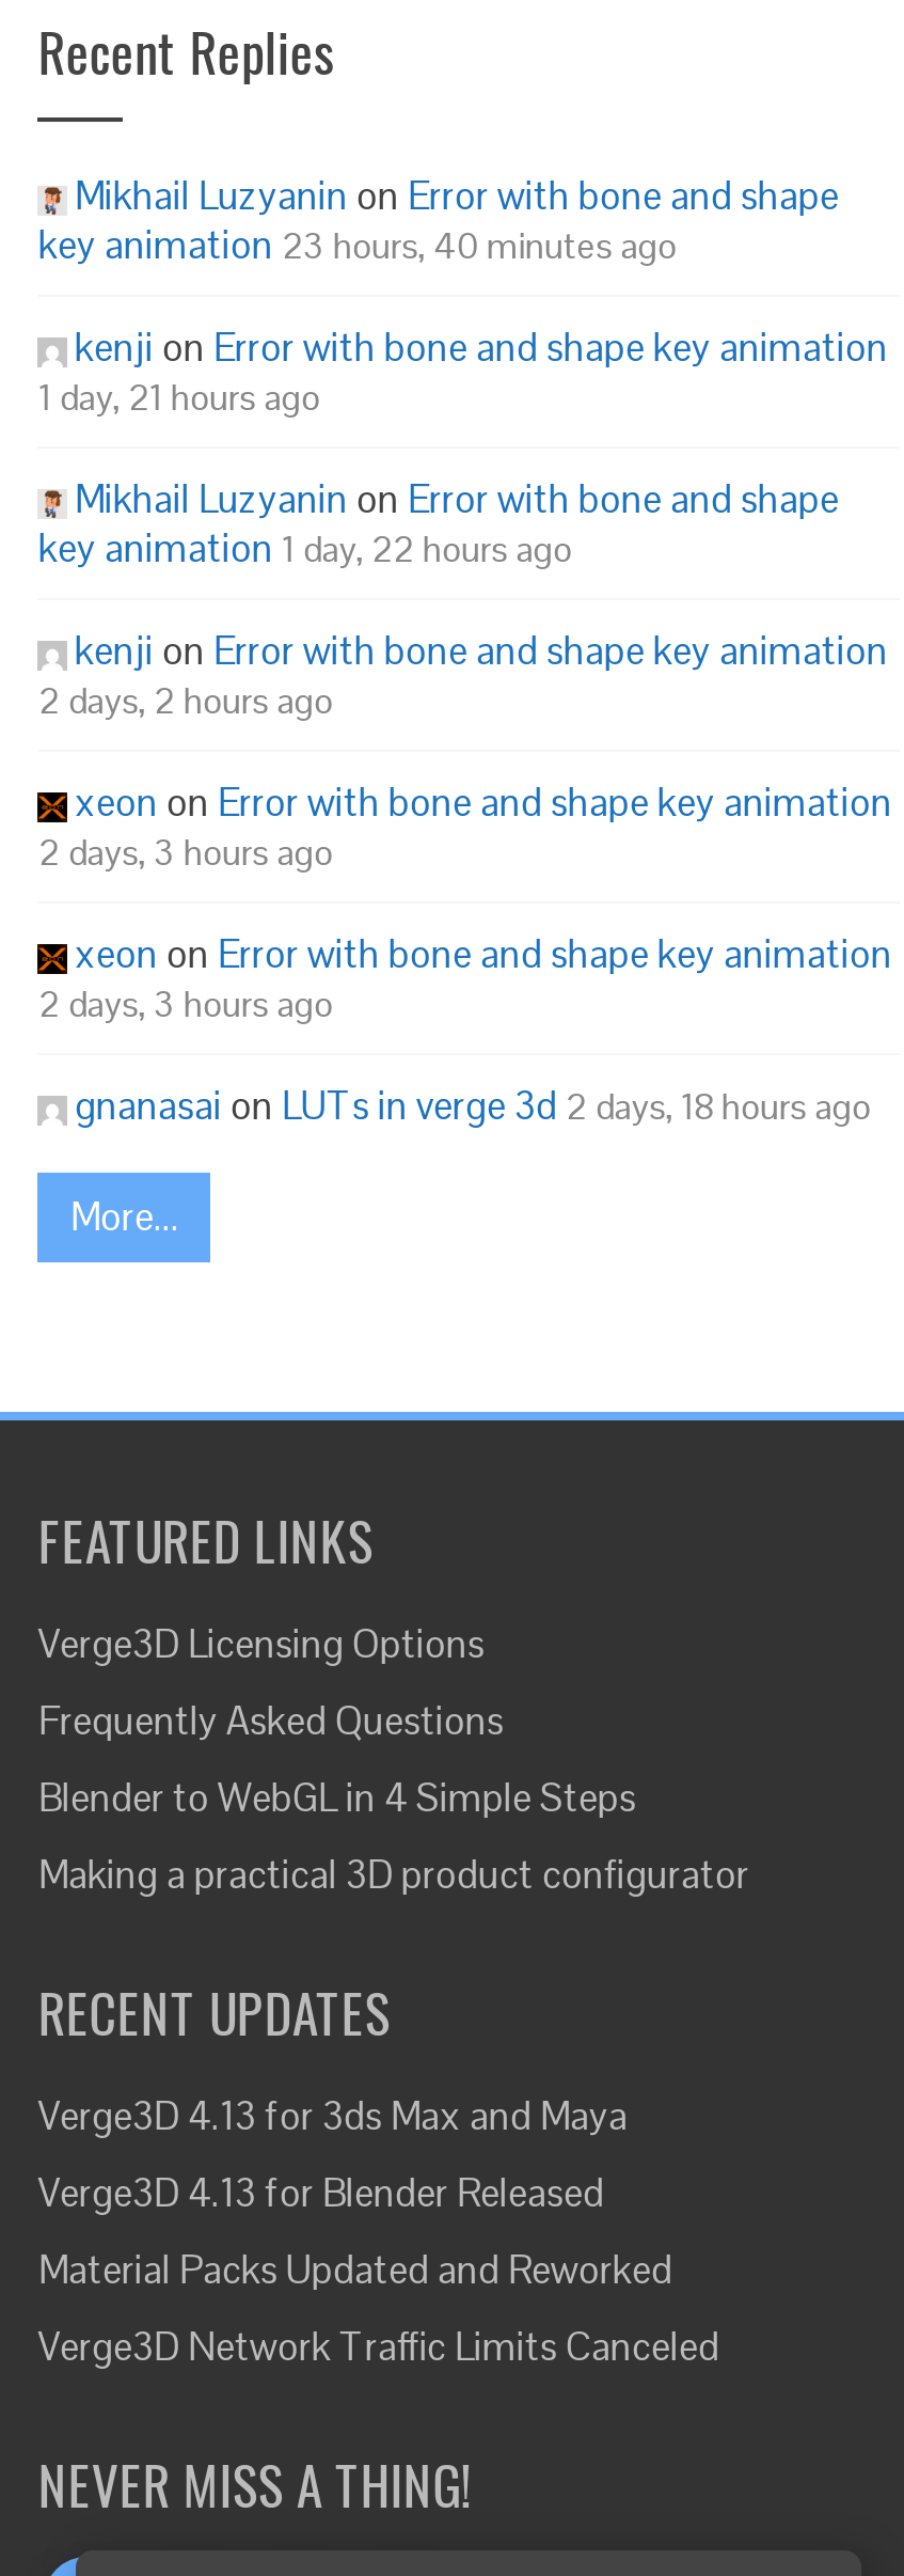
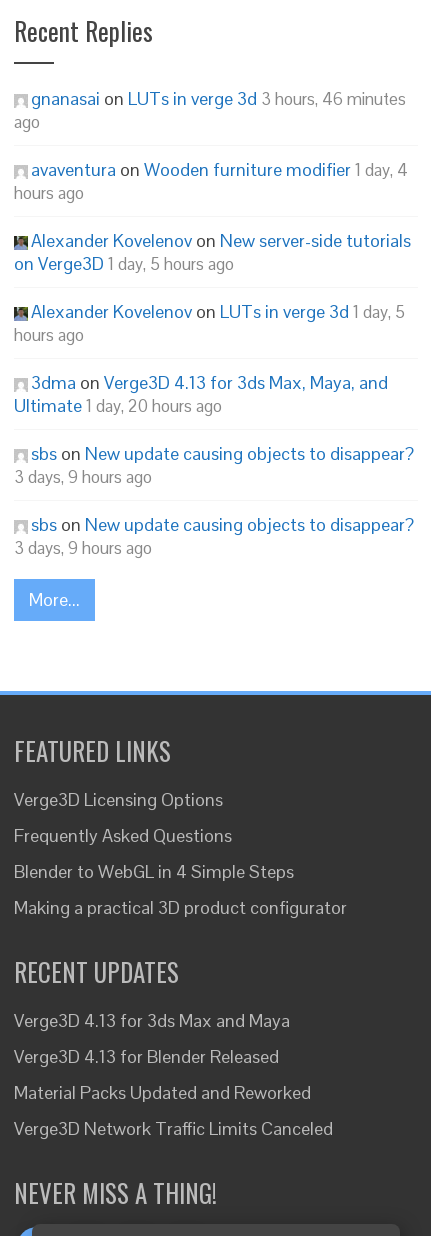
[38,171,839,269] Mikhail Luzyanin on Error with bone and shape | key animation 23 hours, 40 minutes ago -> [14,87,406,133] gnanasai on LUTs in verge 3d 3 hours, 46 minutes | ago
[38,323,888,421] kenji on Error with bone and shape key animation | 1 day, 21 hours ago -> [14,158,408,204] avaventura on Wooden furniture modifier 1 day, 4 | hours ago
[38,474,839,572] Mikhail Luzyanin on Error with bone and shape | key animation 1 day, 22 hours ago -> [14,229,411,275] Alexander Kovelenov on New server-side tutorials | on Verge3D 1 day, 5 hours ago
[38,626,888,724] kenji on Error with bone and shape key animation | 2 days, 2 hours ago -> [14,300,405,346] Alexander Kovelenov on LUTs in verge 3d 1 day, 5 | hours ago
[38,777,892,876] xeon on Error with bone and shape key animation | 2 days, 3 hours ago -> [14,371,388,417] 3dma on Verge3D 4.13 for 3ds Max, Maya, and | Ultimate 1 day, 20 hours ago
[38,929,892,1027] xeon on Error with bone and shape key animation | 2 days, 3 hours ago -> [14,442,414,488] sbs on New update causing objects to disappear? | 3 days, 9 hours ago
[74,1081,871,1130] gnanasai on LUTs in verge 3d 2 days, 18 hours ago -> [14,513,414,559] sbs on New update causing objects to disappear? | 3 days, 9 hours ago

